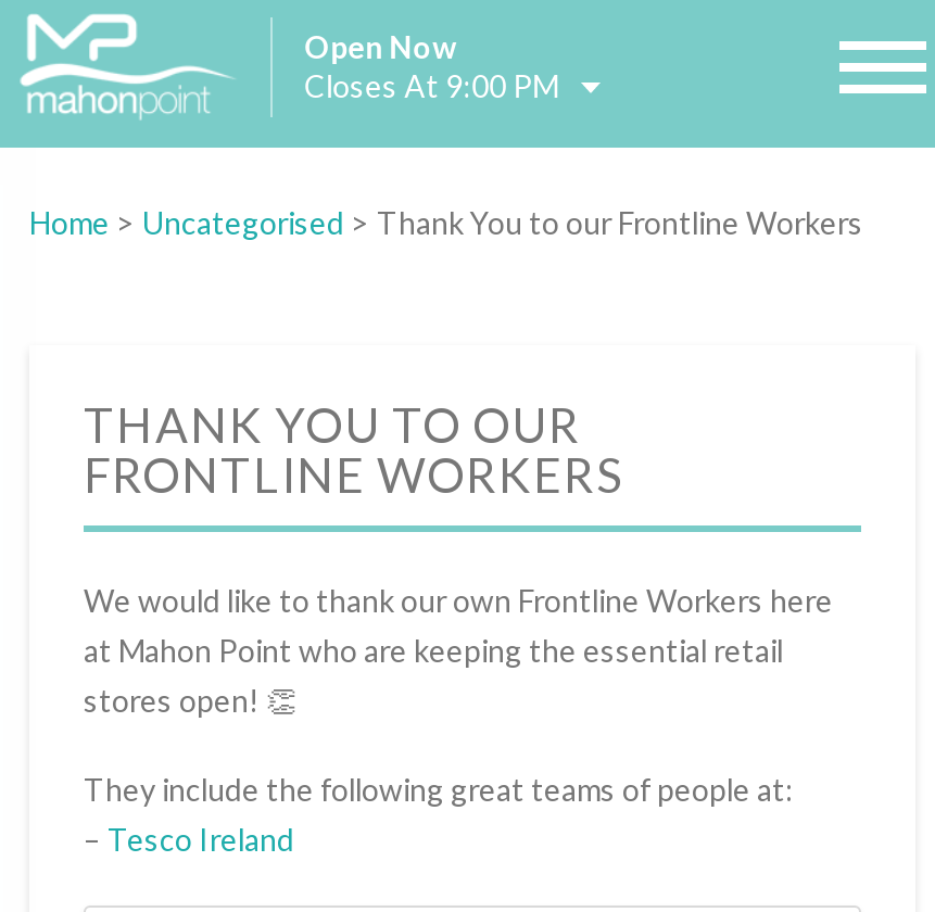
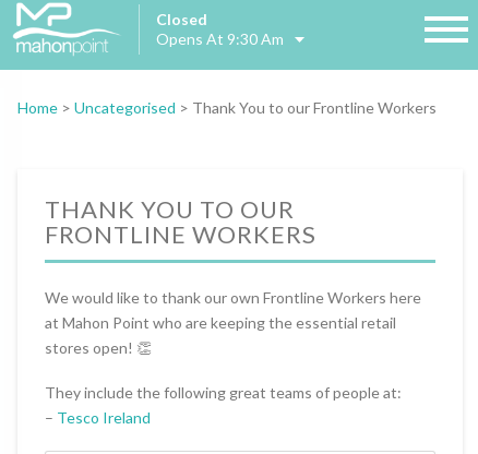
[304,28,558,104] Open Now | Closes At 9:00 PM -> [156,10,283,48] Closed | Opens At 9:30 Am

